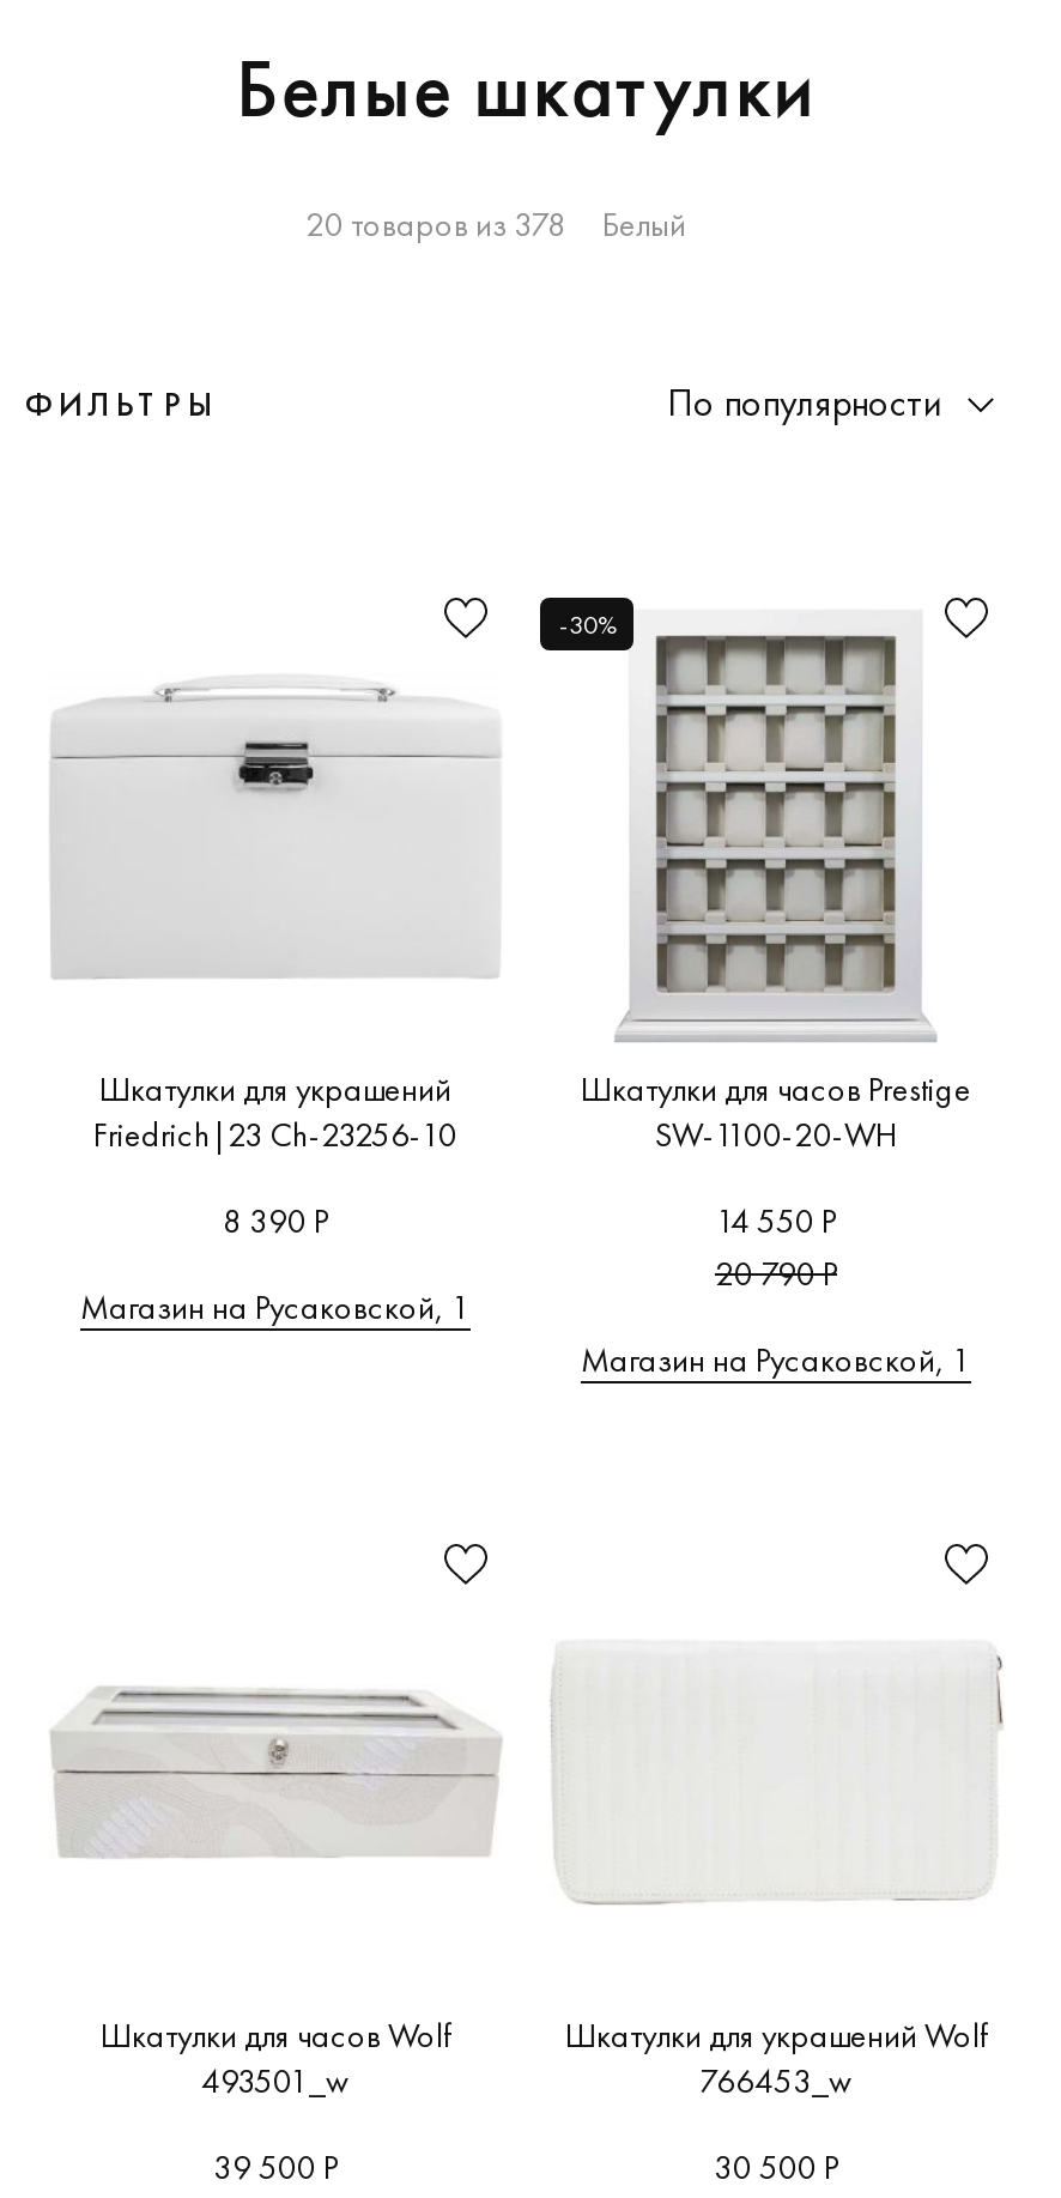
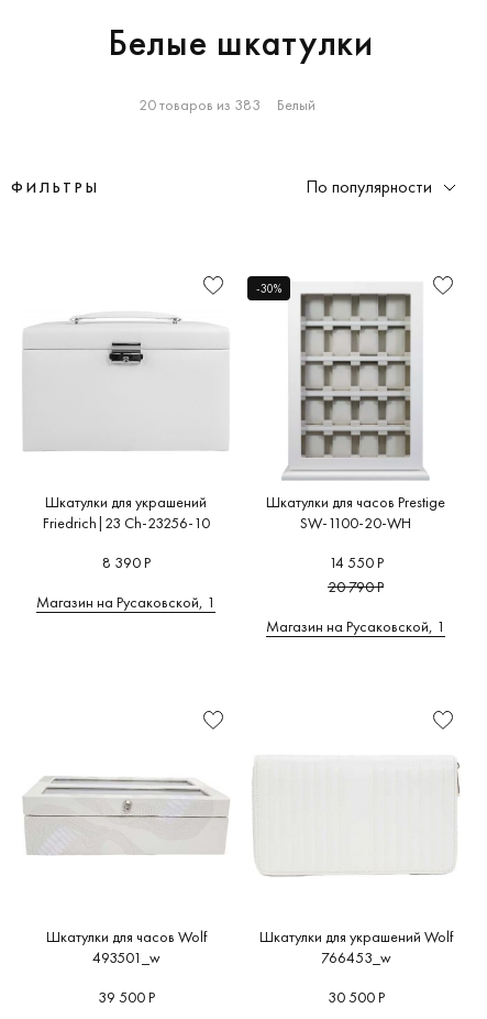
[305,202,686,246] 20 товаров из 378 Белый -> [139,95,316,114] 20 товаров из 383 Белый

